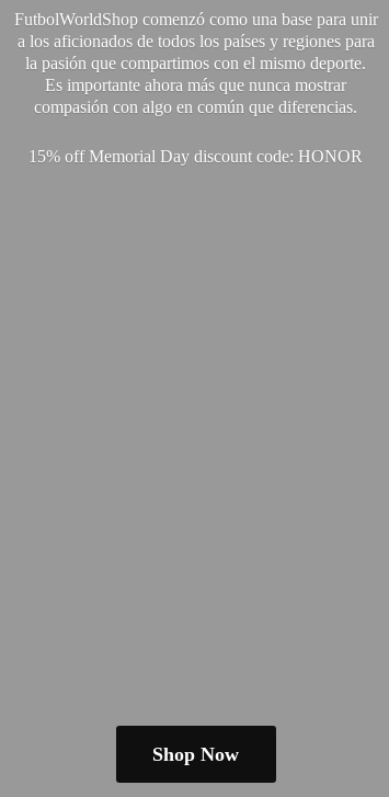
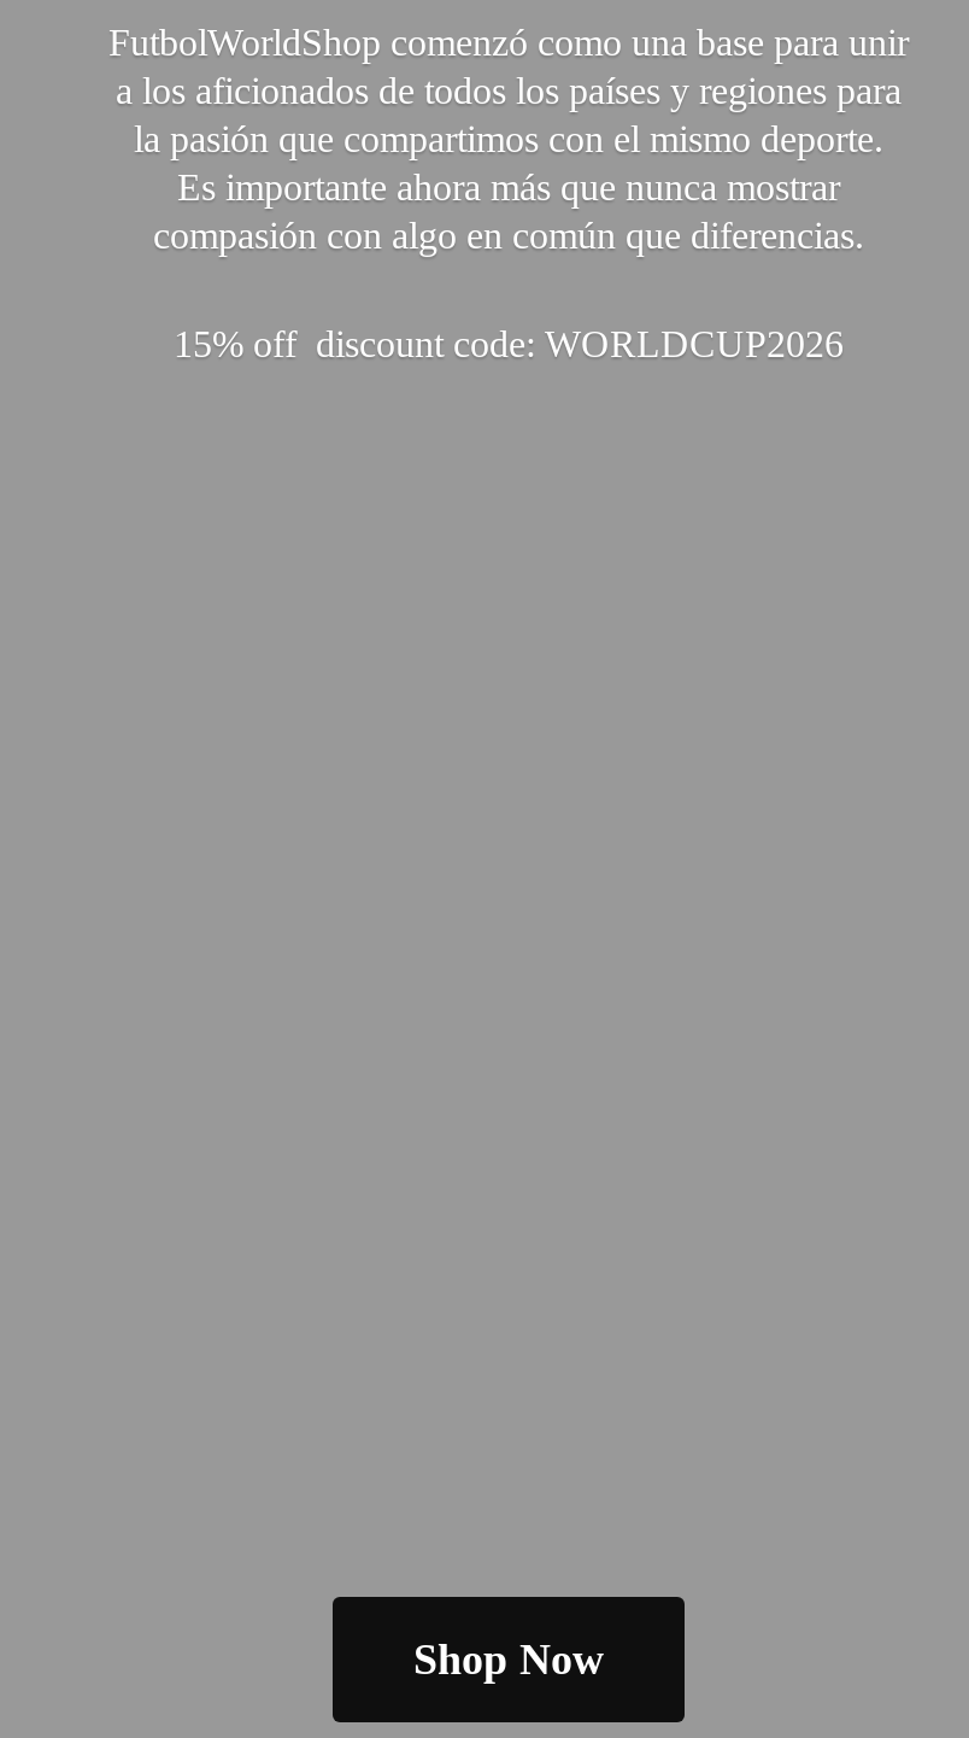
[29,147,363,166] 15% off Memorial Day discount code: HONOR -> [174,324,844,365] 15% off discount code: WORLDCUP2026

